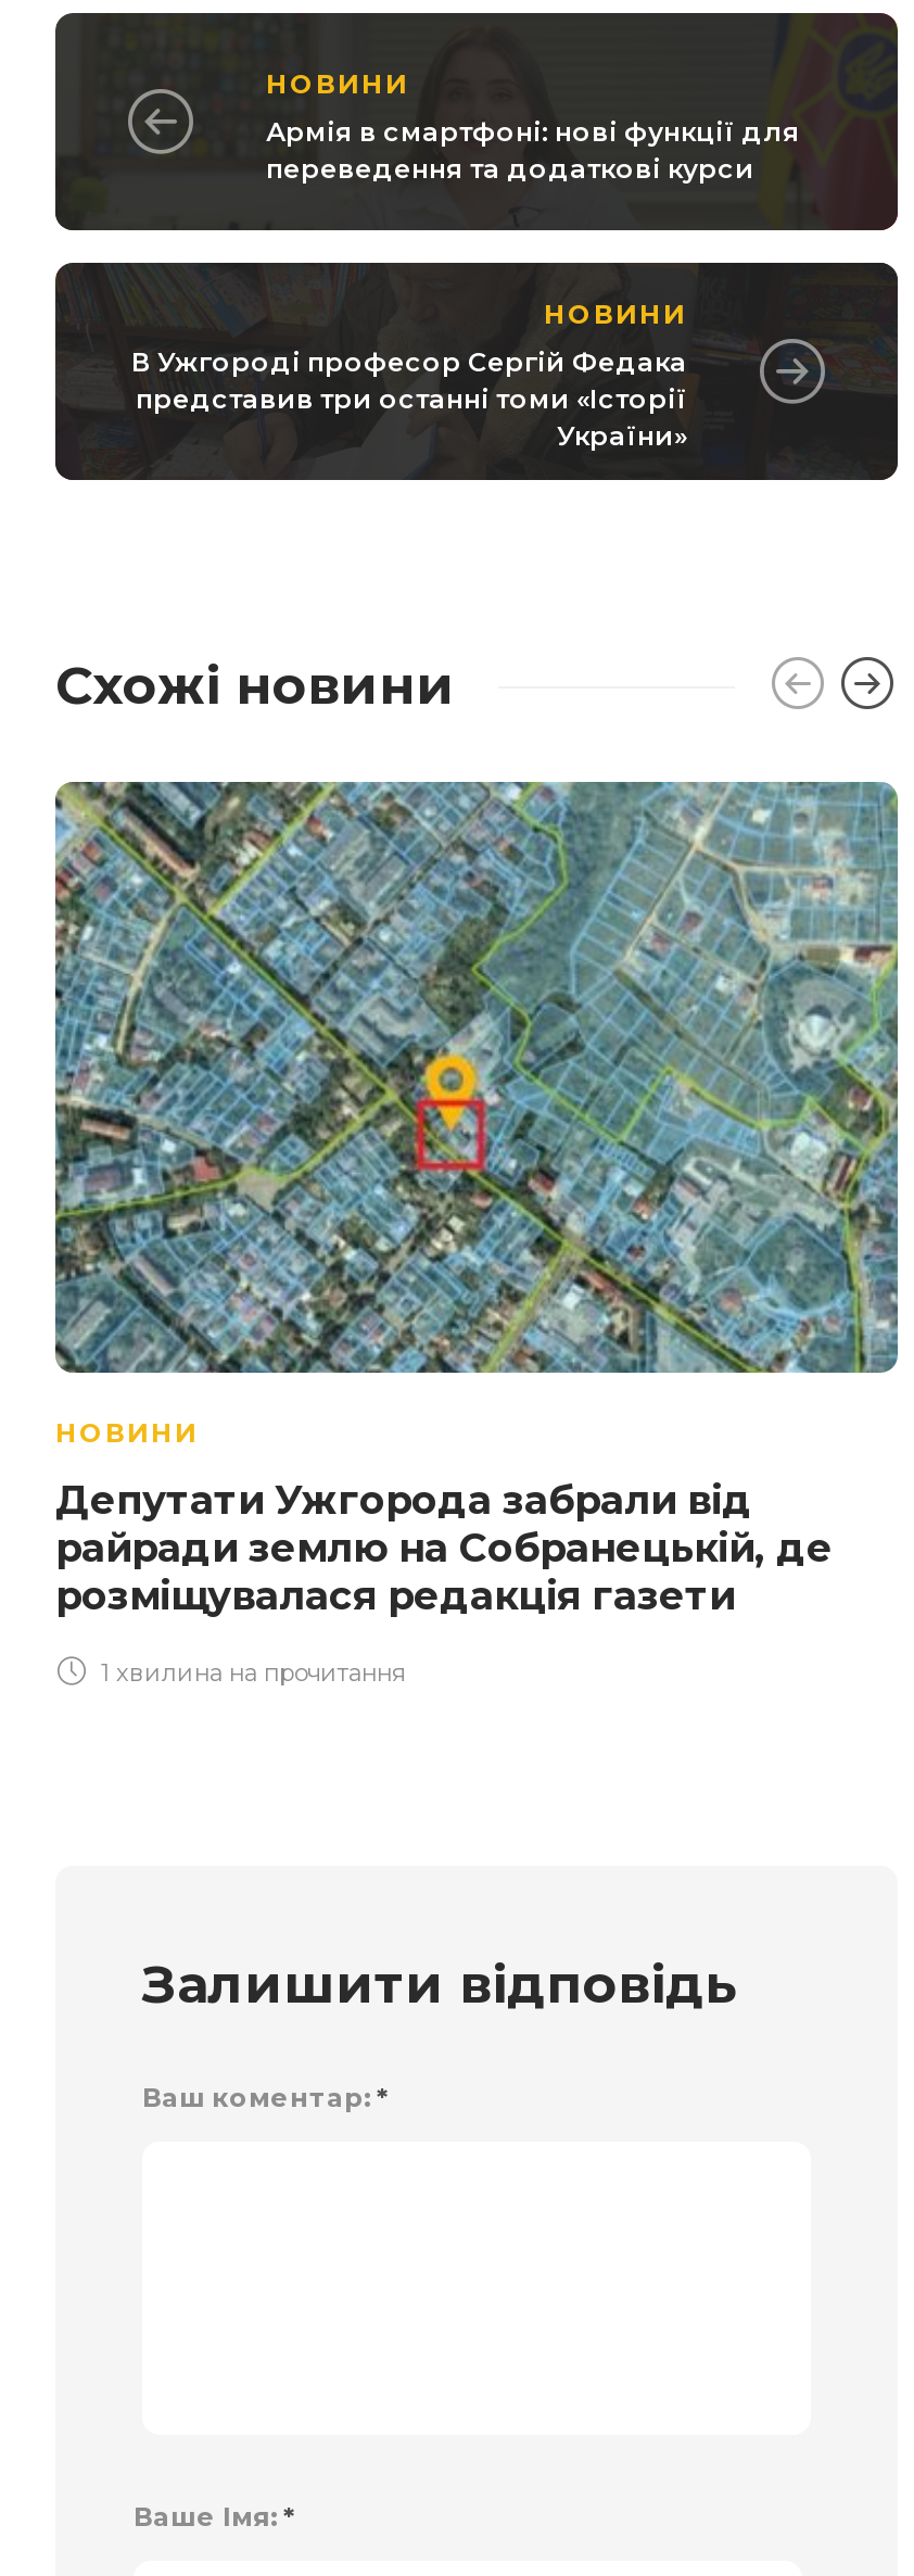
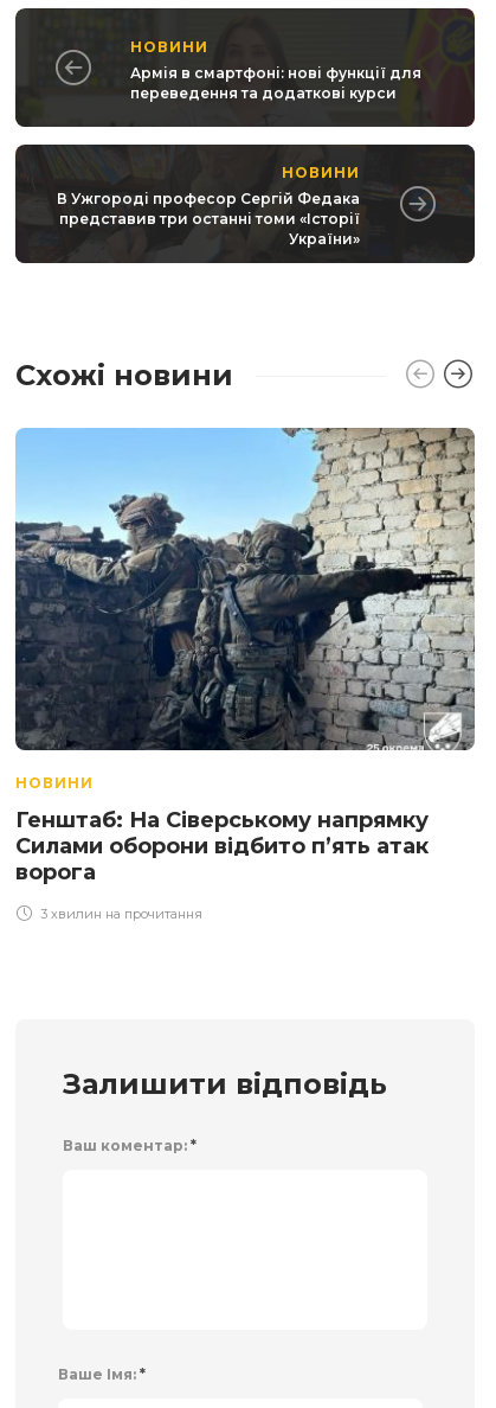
[53,780,898,1375] [image] -> [14,427,475,751] [image]
[55,1477,833,1620] Депутати Ужгорода забрали від | райради землю на Собранецькій, де | розміщувалася редакція газети -> [15,807,429,885] Генштаб: На Сіверському напрямку | Силами оборони відбито п’ять атак | ворога
[94,1657,407,1688] 1 хвилина на прочитання -> [37,905,202,922] 3 хвилин на прочитання

